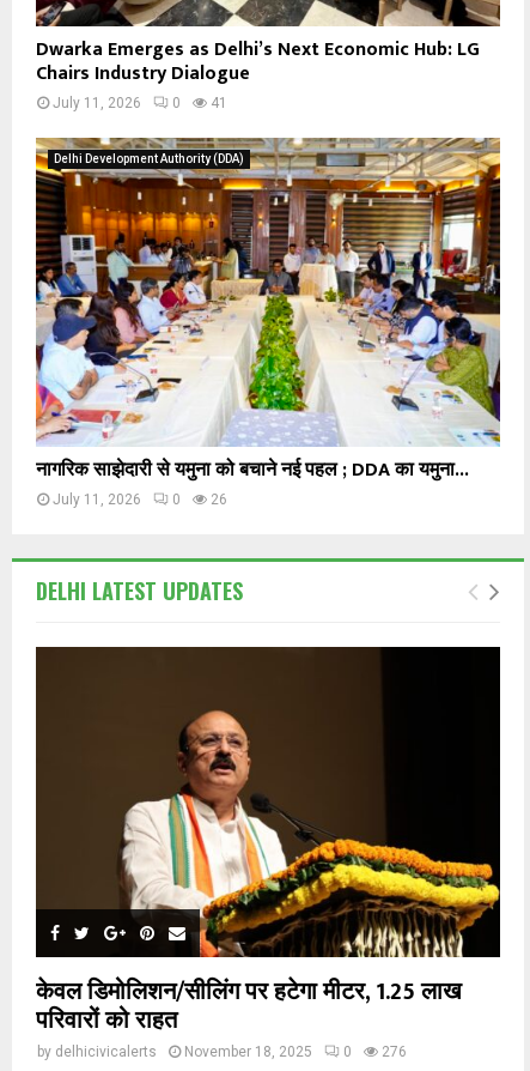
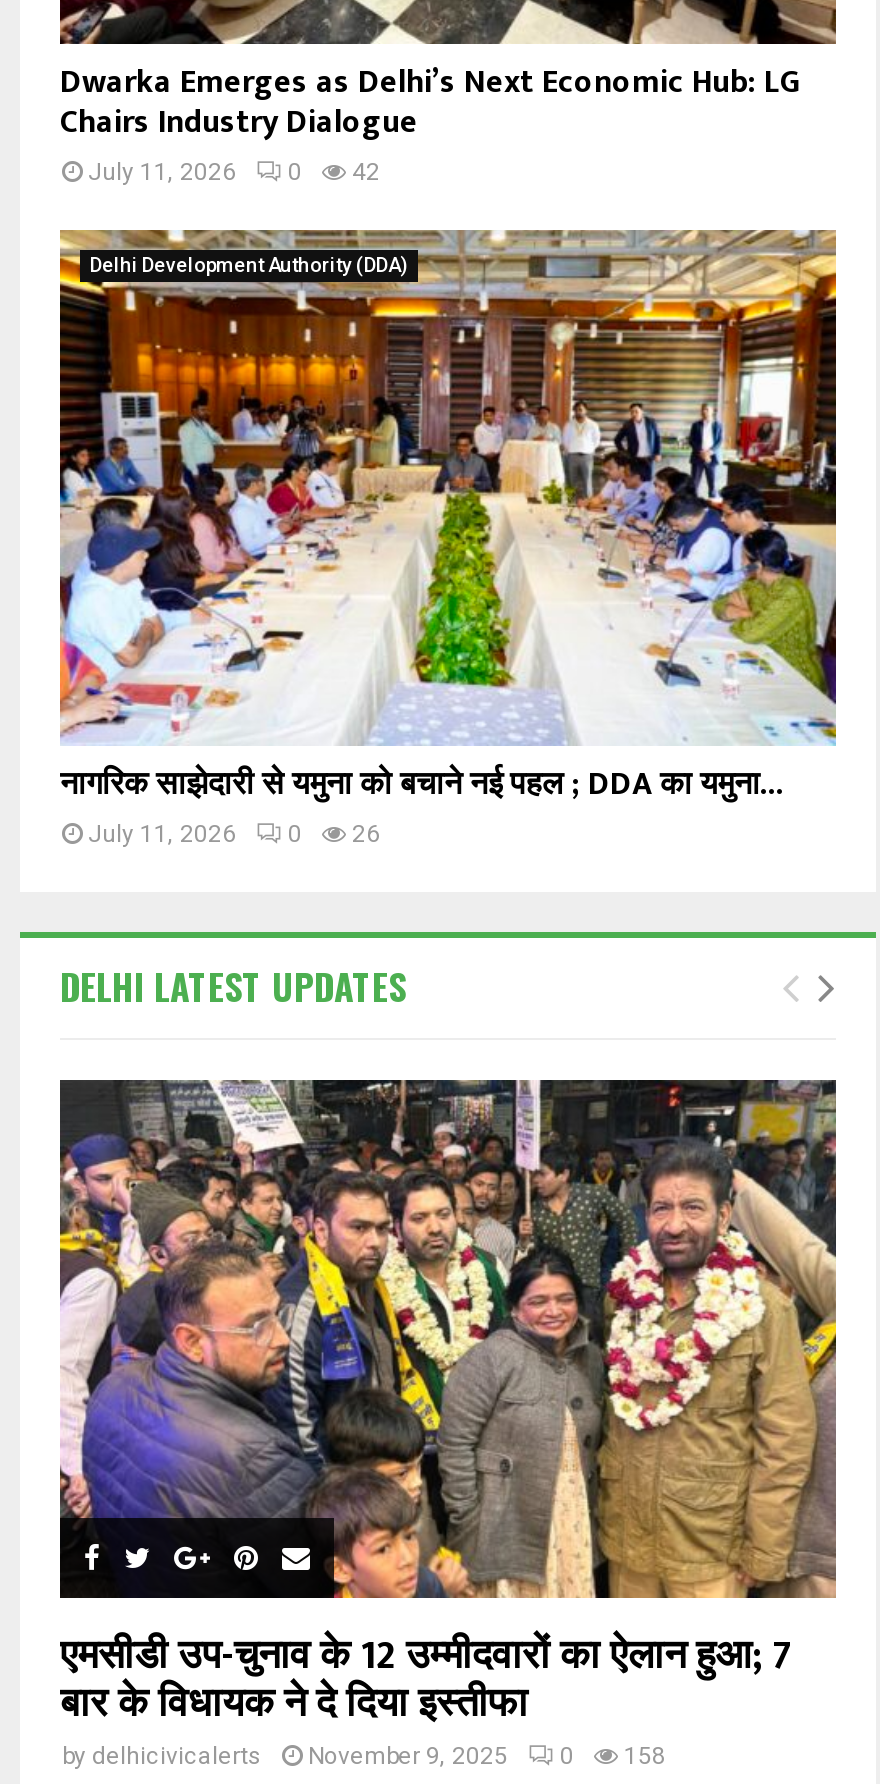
[53,94,227,111] July 11, 2026 0 41 -> [88,157,380,185] July 11, 2026 0 42
[35,646,501,1041] [image] | केवल डिमोलिशन/सीलिंग पर हटेगा मीटर, 1.25 लाख | परिवारों को राहत -> [58,1078,838,1738] [image] | एमसीडी उप-चुनाव के 12 उम्मीदवारों का ऐलान हुआ; 7 | बार के विधायक ने दे दिया इस्तीफा
[184,1043,312,1060] November 18, 2025 -> [308,1742,508,1770] November 9, 2025
[382,1043,407,1060] 276 -> [624,1742,666,1770] 158

